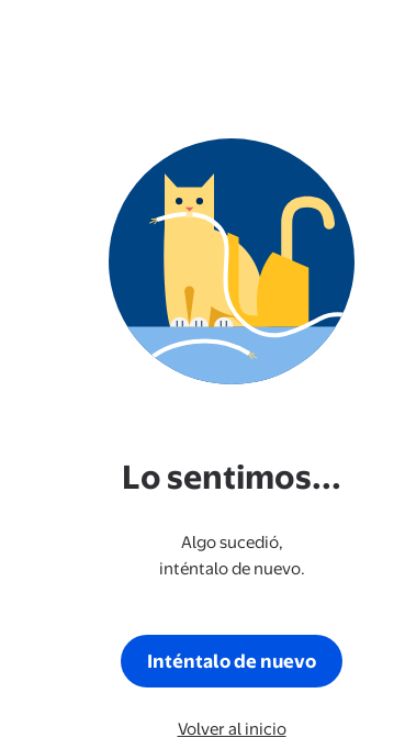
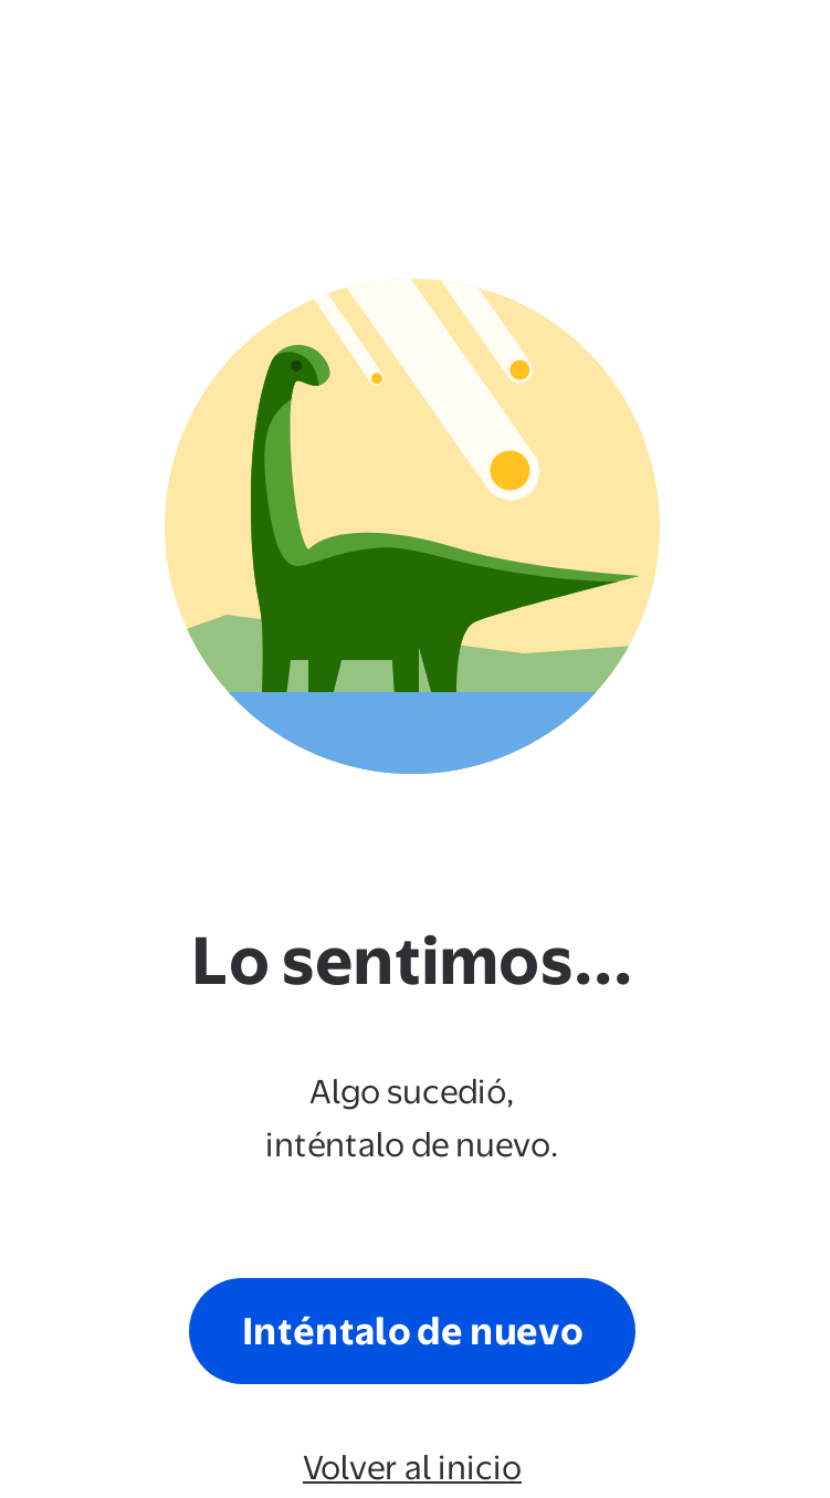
[108,137,356,360] [image] -> [165,279,660,723] [image]

